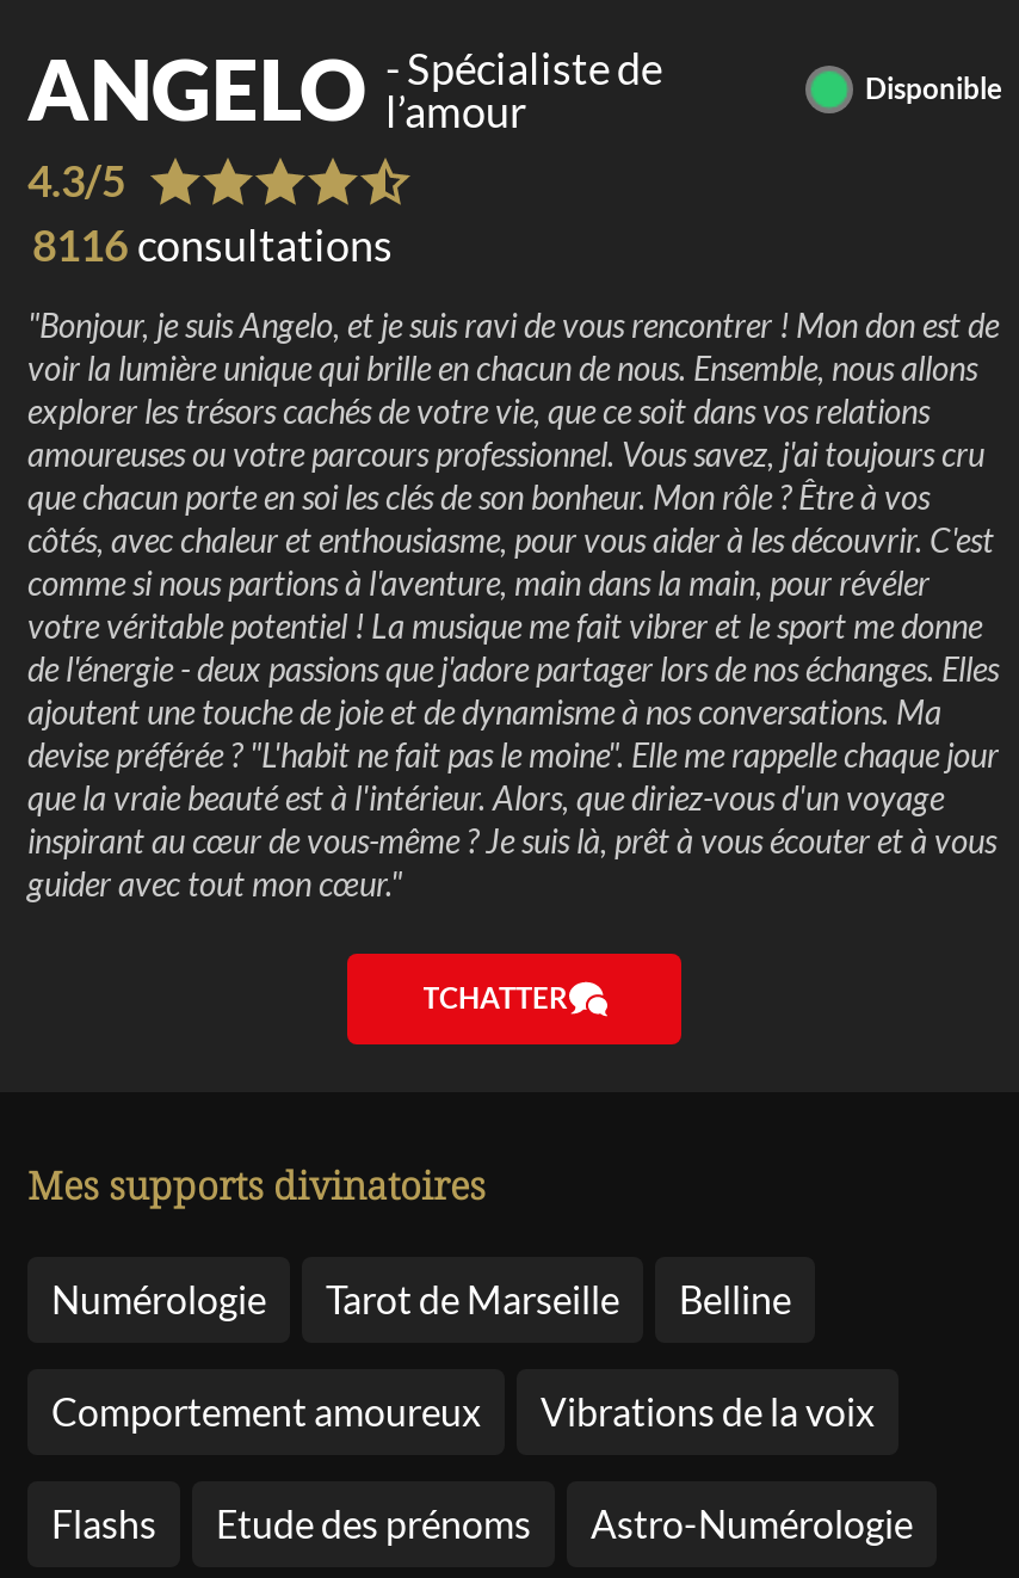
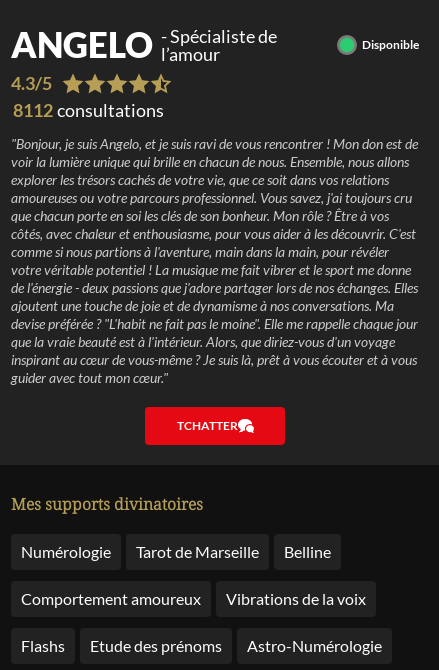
[32,217,393,270] 8116 consultations -> [13,99,164,121] 8112 consultations

